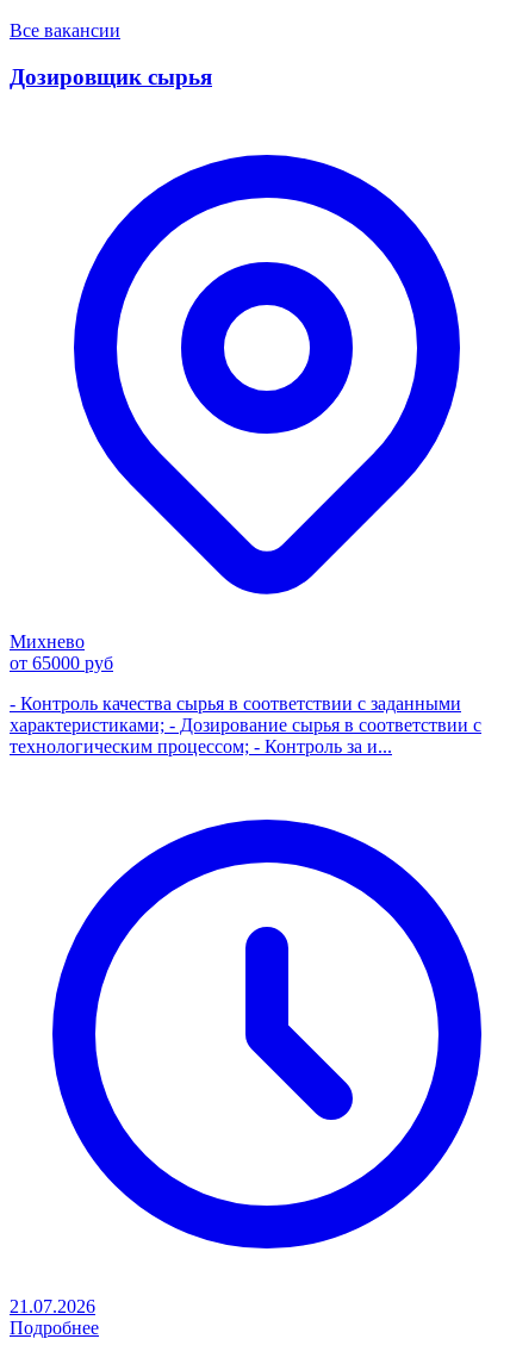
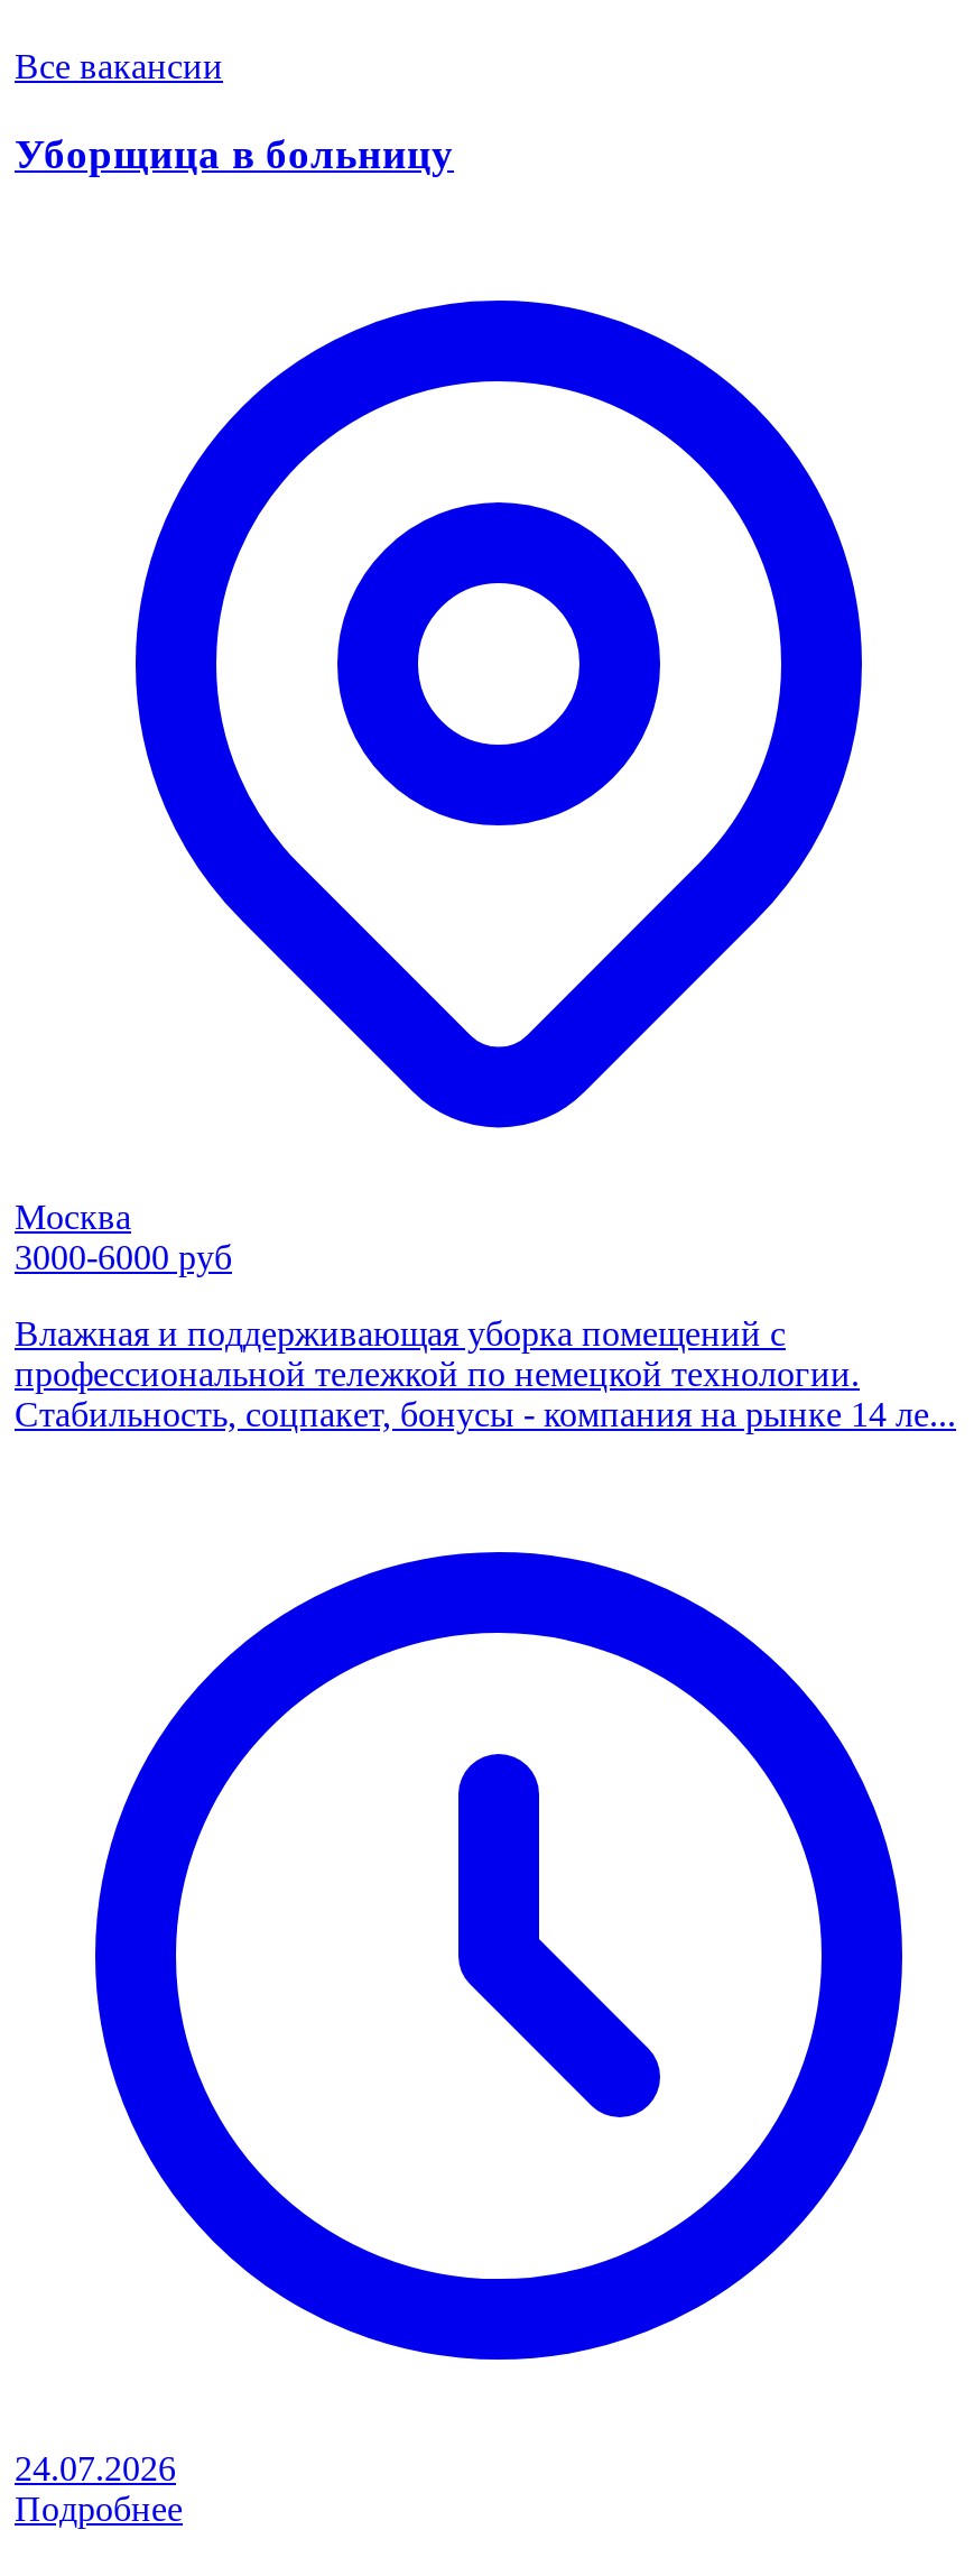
[10,64,212,89] Дозировщик сырья -> [15,129,454,177] Уборщица в больницу
[10,632,113,674] Михнево | от 65000 руб -> [15,1199,232,1277] Москва | 3000-6000 руб
[10,694,481,757] - Контроль качества сырья в соответствии с заданными | характеристиками; - Дозирование сырья в соответствии с | технологическим процессом; - Контроль за и... -> [15,1315,956,1434] Влажная и поддерживающая уборка помещений с | профессиональной тележкой по немецкой технологии. | Стабильность, соцпакет, бонусы - компания на рынке 14 ле...
[10,1297,95,1317] 21.07.2026 -> [15,2450,176,2488] 24.07.2026

